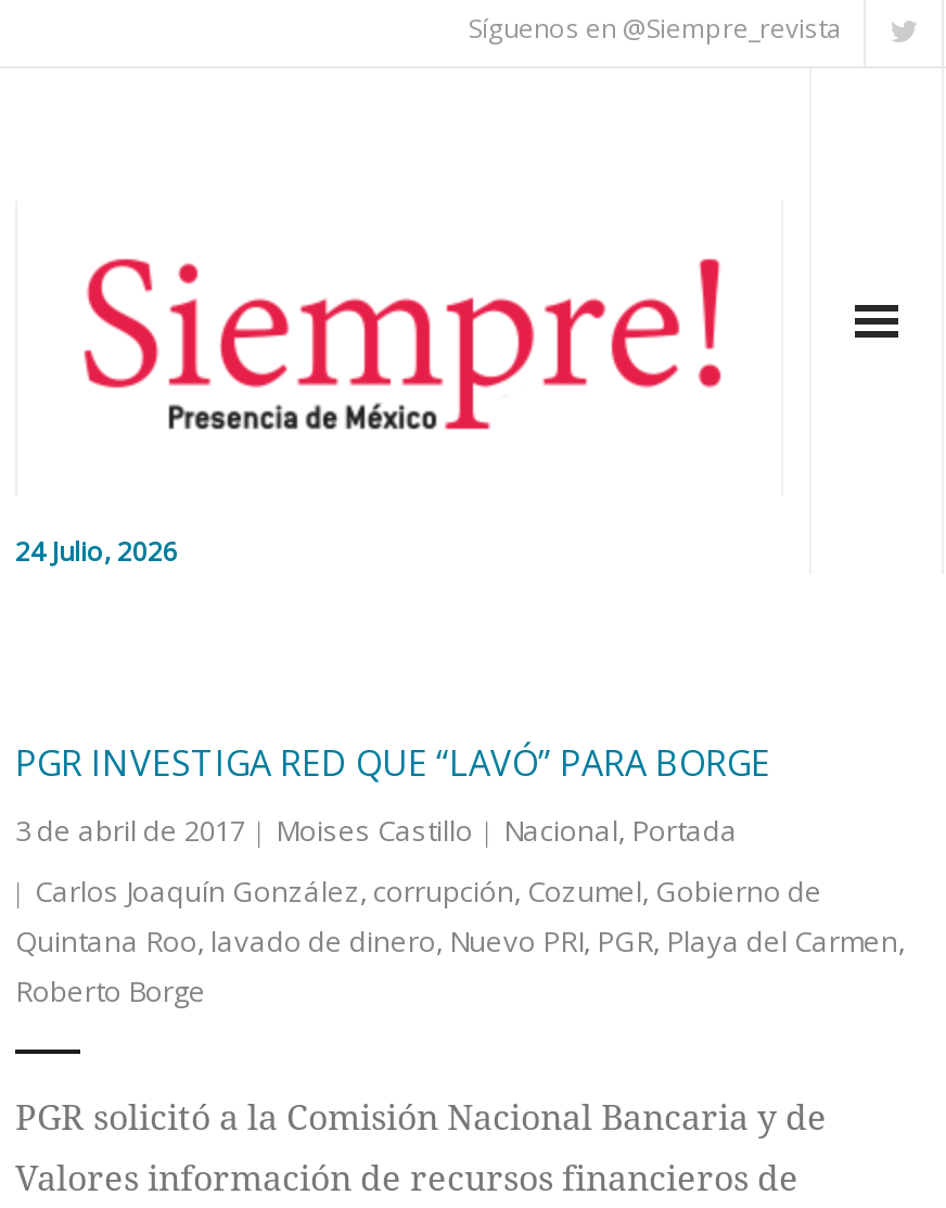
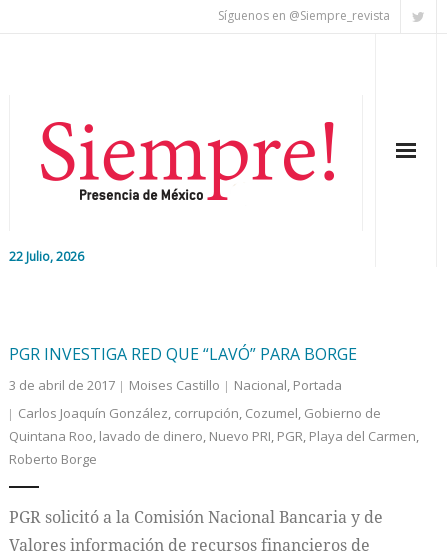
[15,533,178,570] 24 Julio, 2026 -> [9,248,84,265] 22 Julio, 2026

